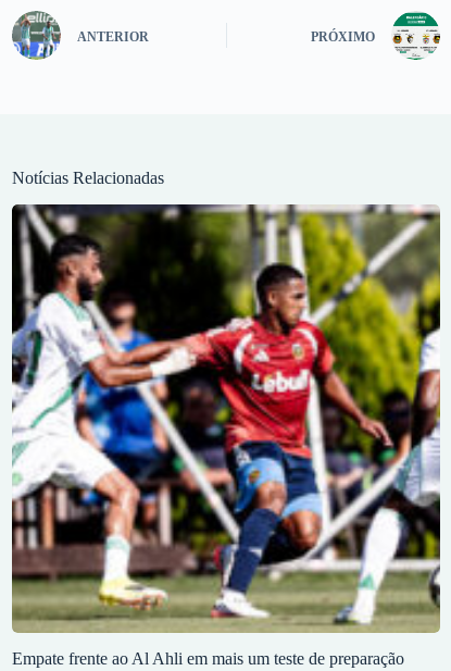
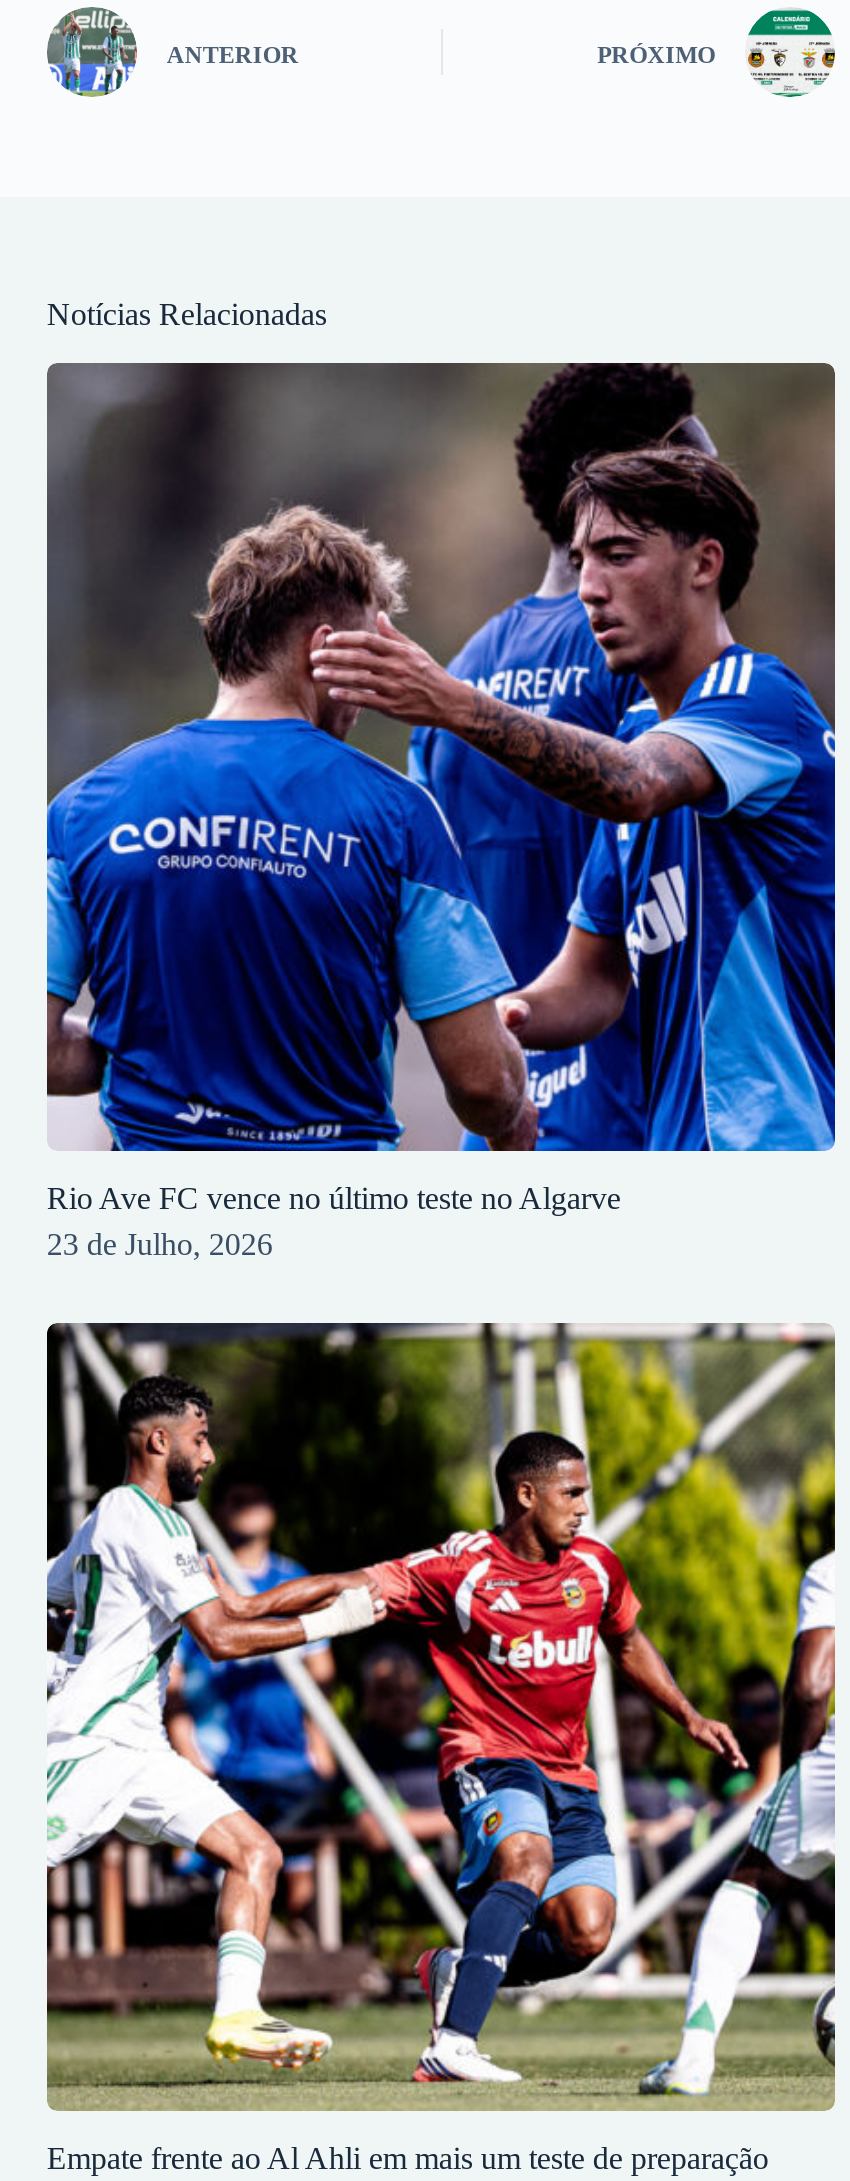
none -> [45,361,837,1261] [image] | Rio Ave FC vence no último teste no Algarve | 23 de Julho, 2026

